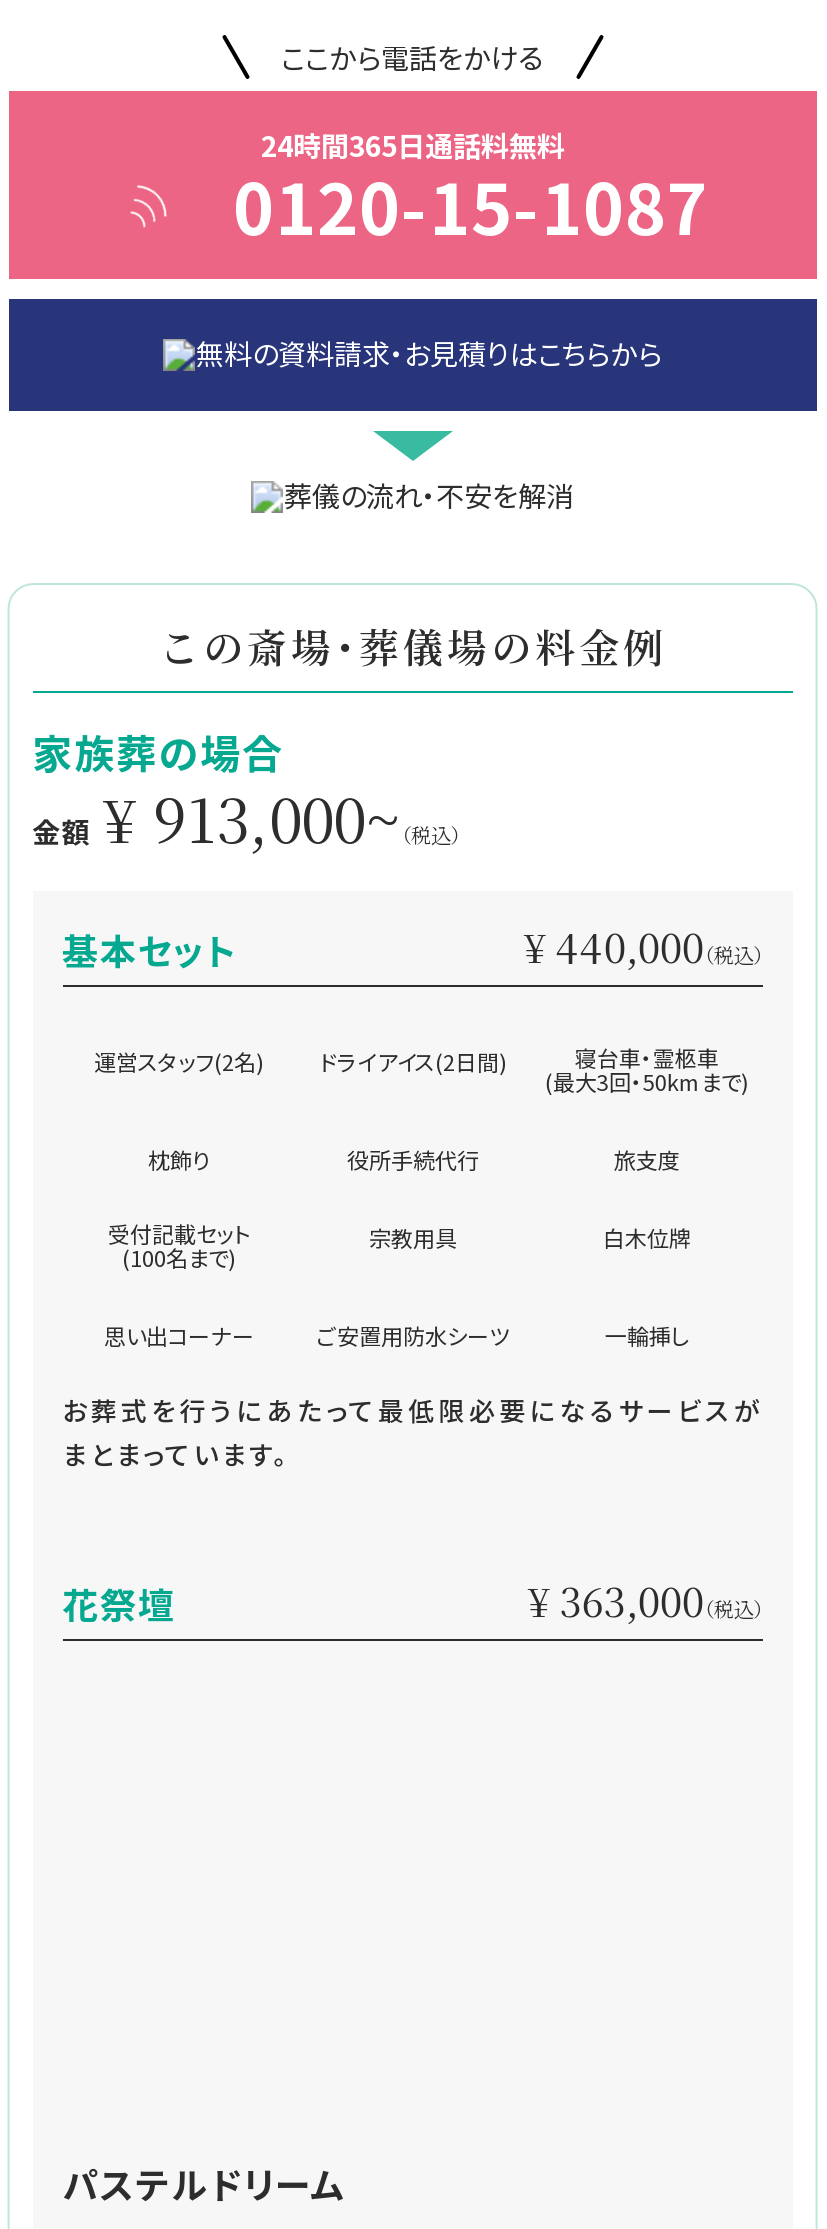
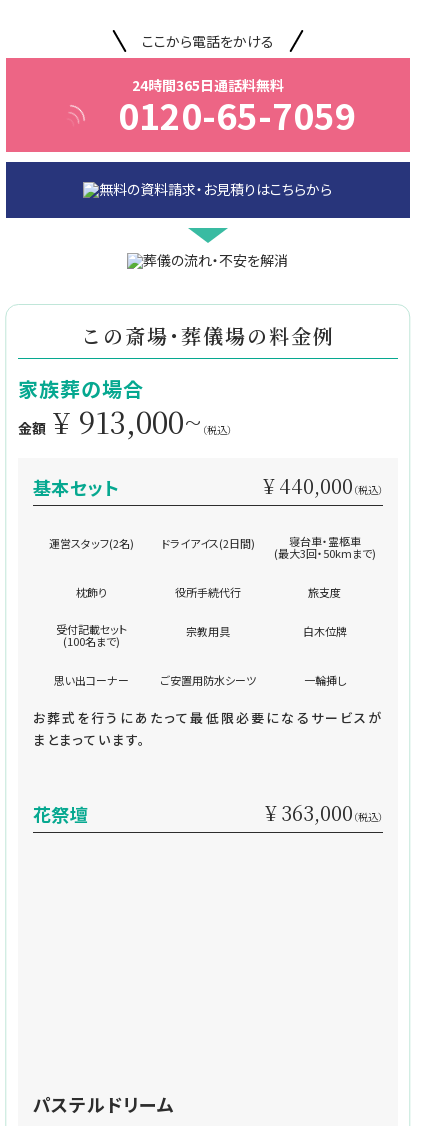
[233,153,709,255] 0120-15-1087 -> [118,89,356,140] 0120-65-7059

